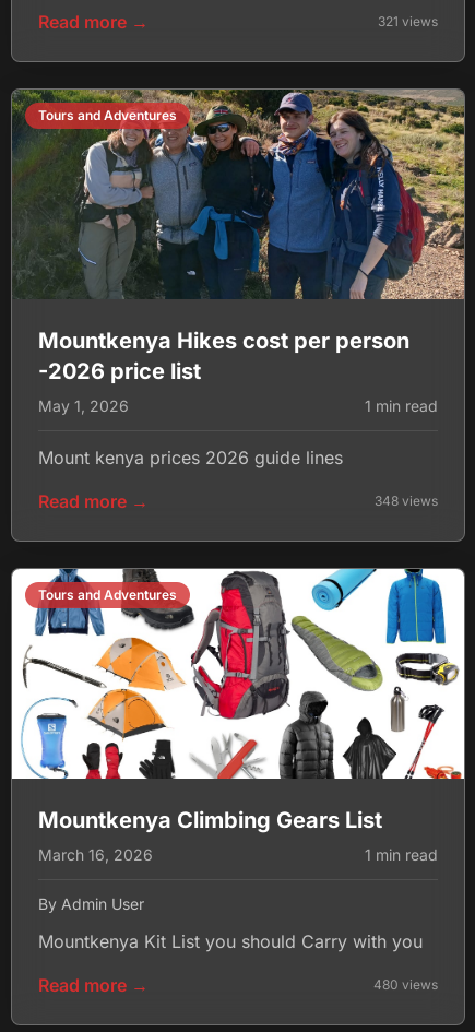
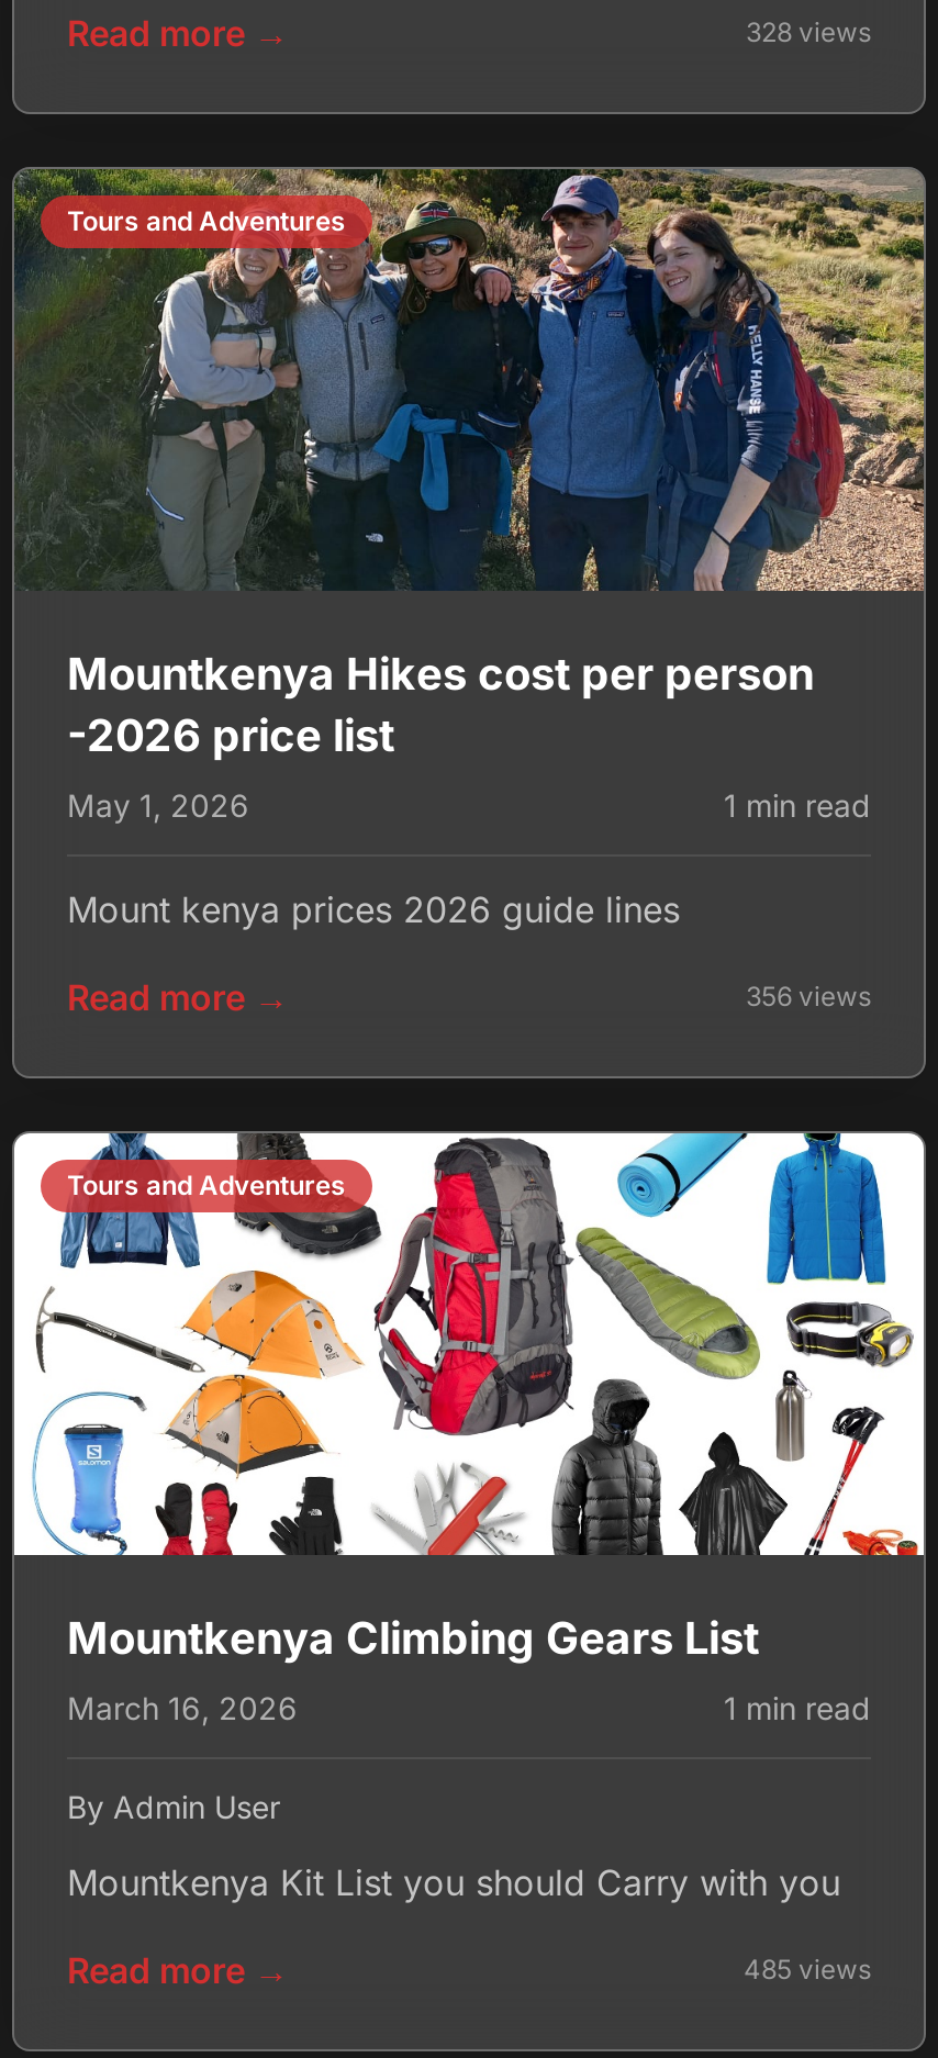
[378,13,438,29] 321 views -> [746,15,871,48] 328 views
[375,493,438,509] 348 views -> [746,980,871,1013] 356 views
[373,976,438,993] 480 views -> [744,1953,871,1986] 485 views

